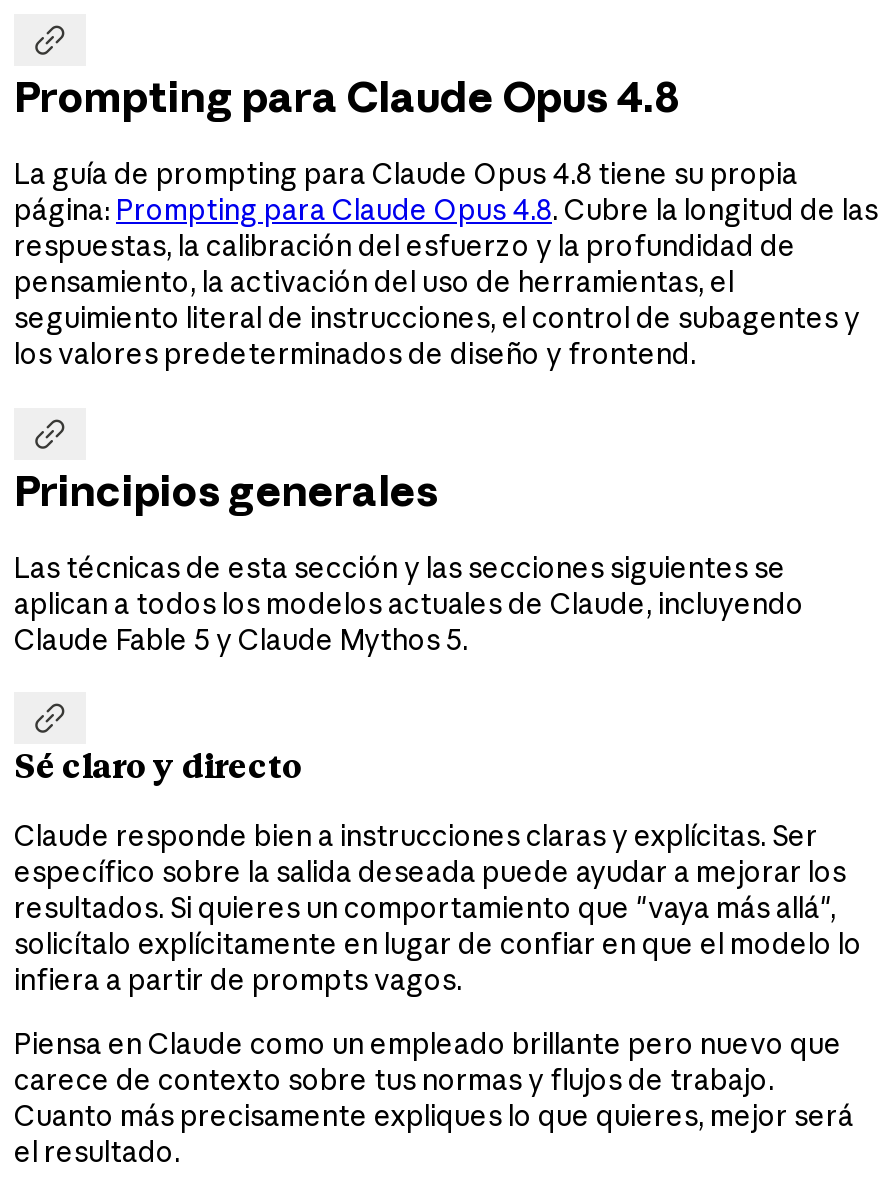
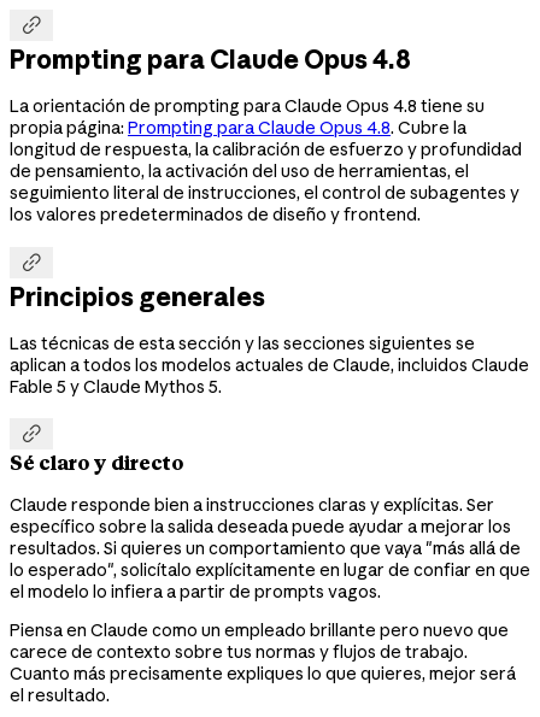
[14,157,878,301] La guía de prompting para Claude Opus 4.8 tiene su propia | página: Prompting para Claude Opus 4.8. Cubre la longitud de las | respuestas, la calibración del esfuerzo y la profundidad de | pensamiento, la activación del uso de herramientas, el -> [10,96,522,182] La orientación de prompting para Claude Opus 4.8 tiene su | propia página: Prompting para Claude Opus 4.8. Cubre la | longitud de respuesta, la calibración de esfuerzo y profundidad | de pensamiento, la activación del uso de herramientas, el
[14,586,804,658] aplican a todos los modelos actuales de Claude, incluyendo | Claude Fable 5 y Claude Mythos 5. -> [10,355,529,398] aplican a todos los modelos actuales de Claude, incluidos Claude | Fable 5 y Claude Mythos 5.
[14,890,862,998] resultados. Si quieres un comportamiento que "vaya más allá", | solicítalo explícitamente en lugar de confiar en que el modelo lo | infiera a partir de prompts vagos. -> [10,537,530,603] resultados. Si quieres un comportamiento que vaya "más allá de | lo esperado", solicítalo explícitamente en lugar de confiar en que | el modelo lo infiera a partir de prompts vagos.

